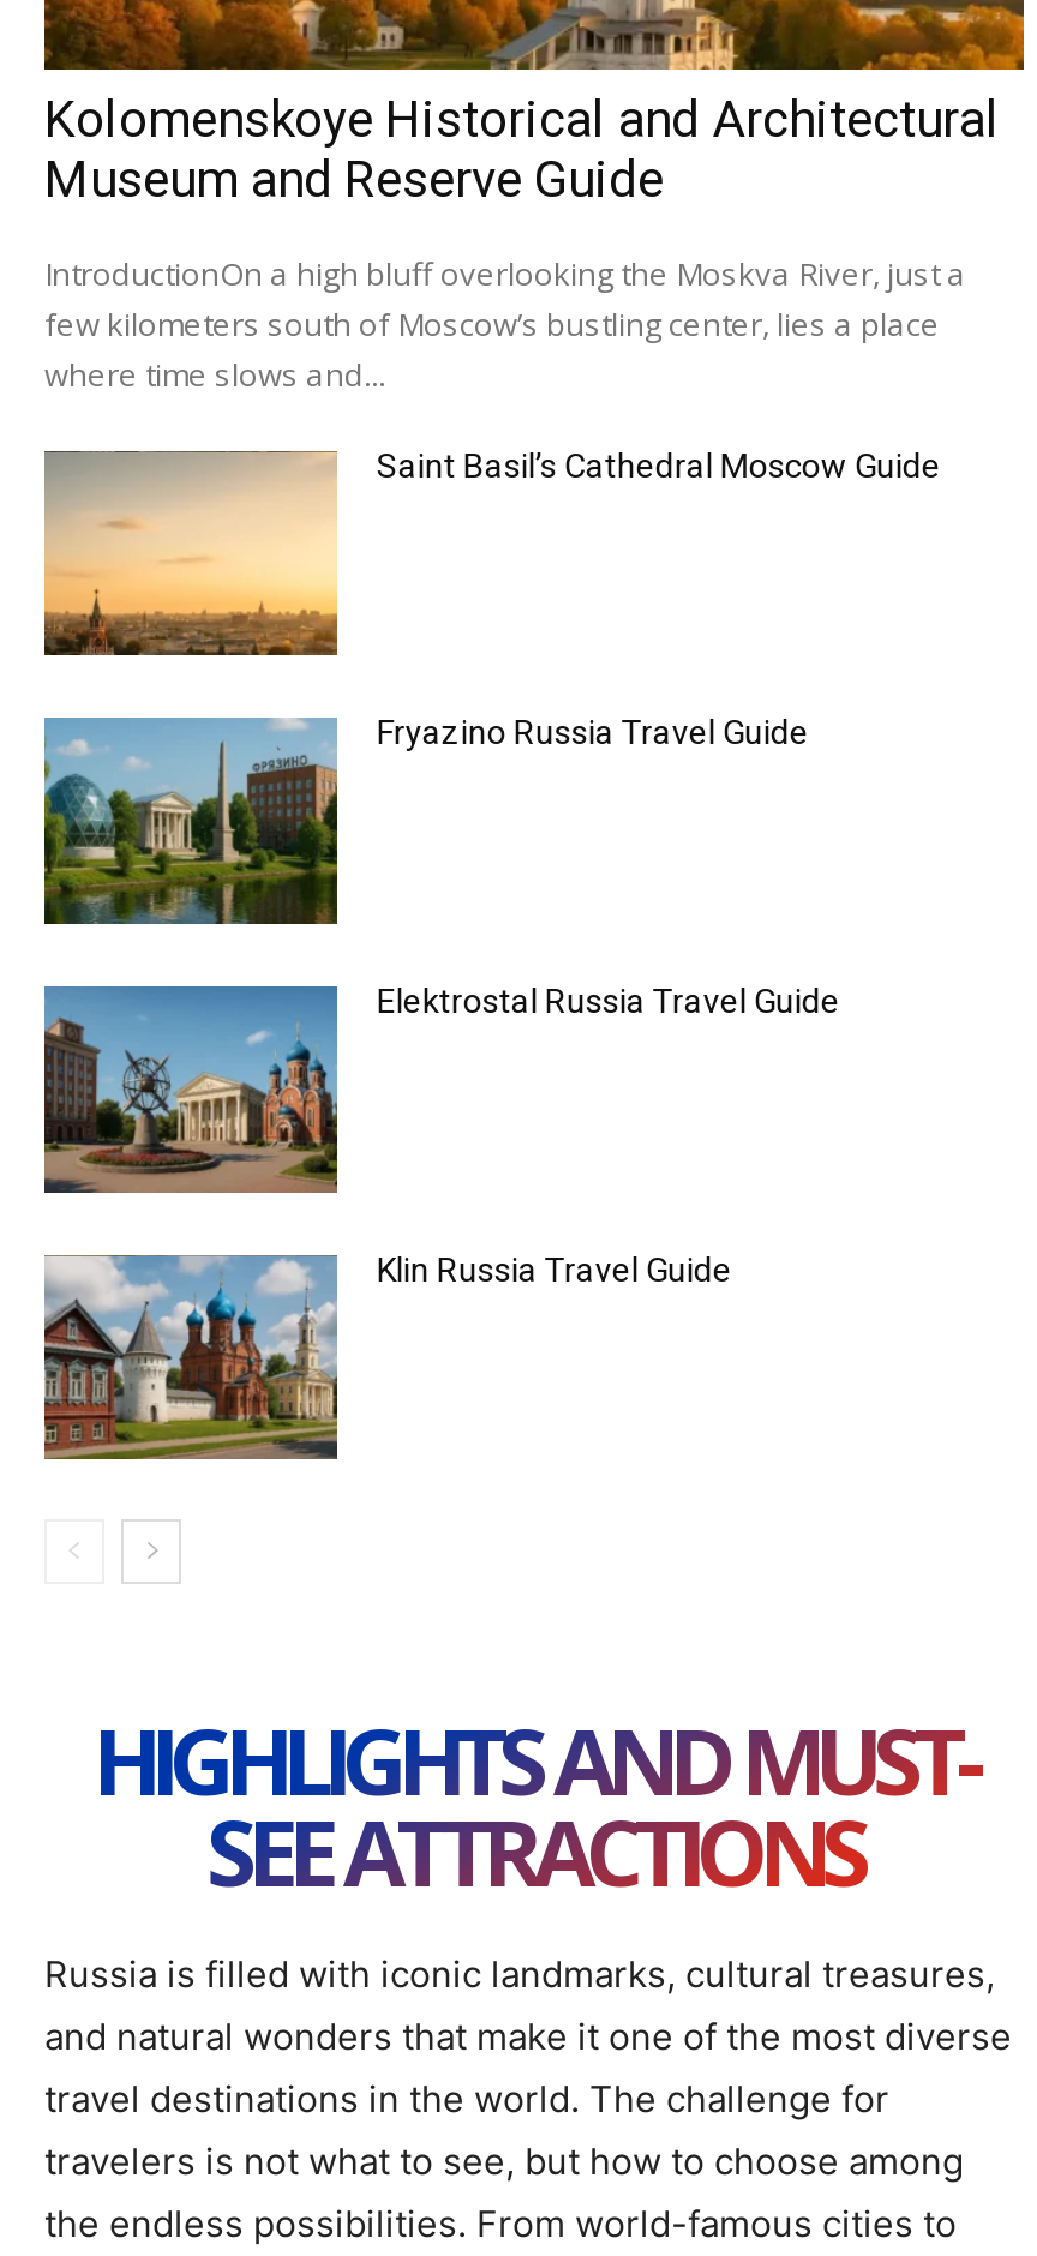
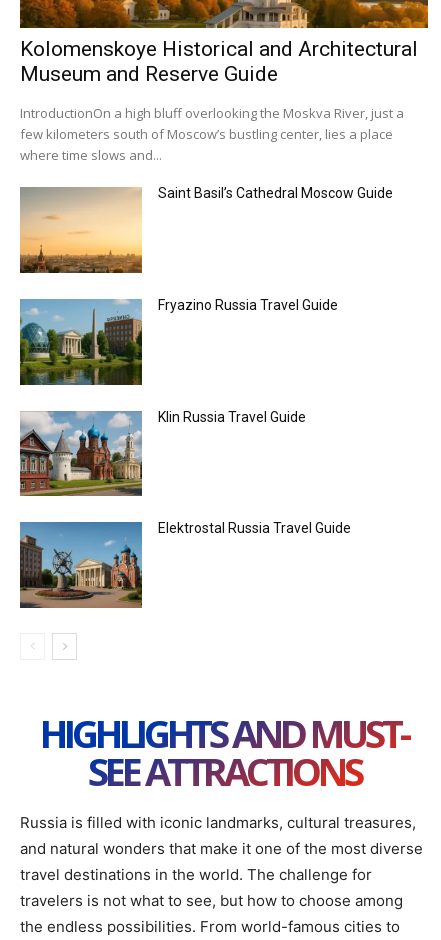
moved [44,981,840,1193] -> [19,520,351,608]: [image] | Elektrostal Russia Travel Guide
moved [40,1249,732,1462] -> [18,409,306,497]: [image] | Klin Russia Travel Guide

